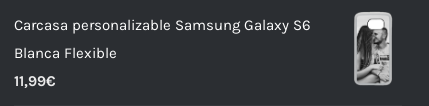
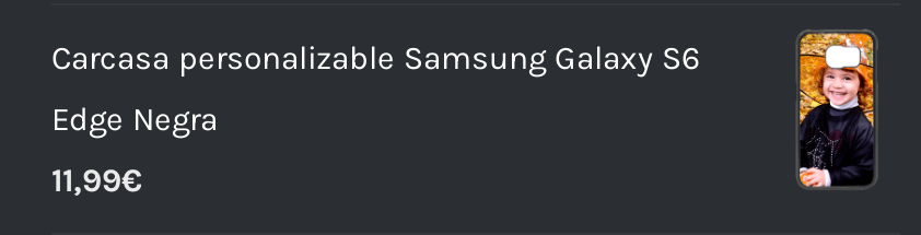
[353,11,393,86] [image] -> [795,30,878,189] [image]
[14,44,117,62] Blanca Flexible -> [51,99,218,139] Edge Negra

